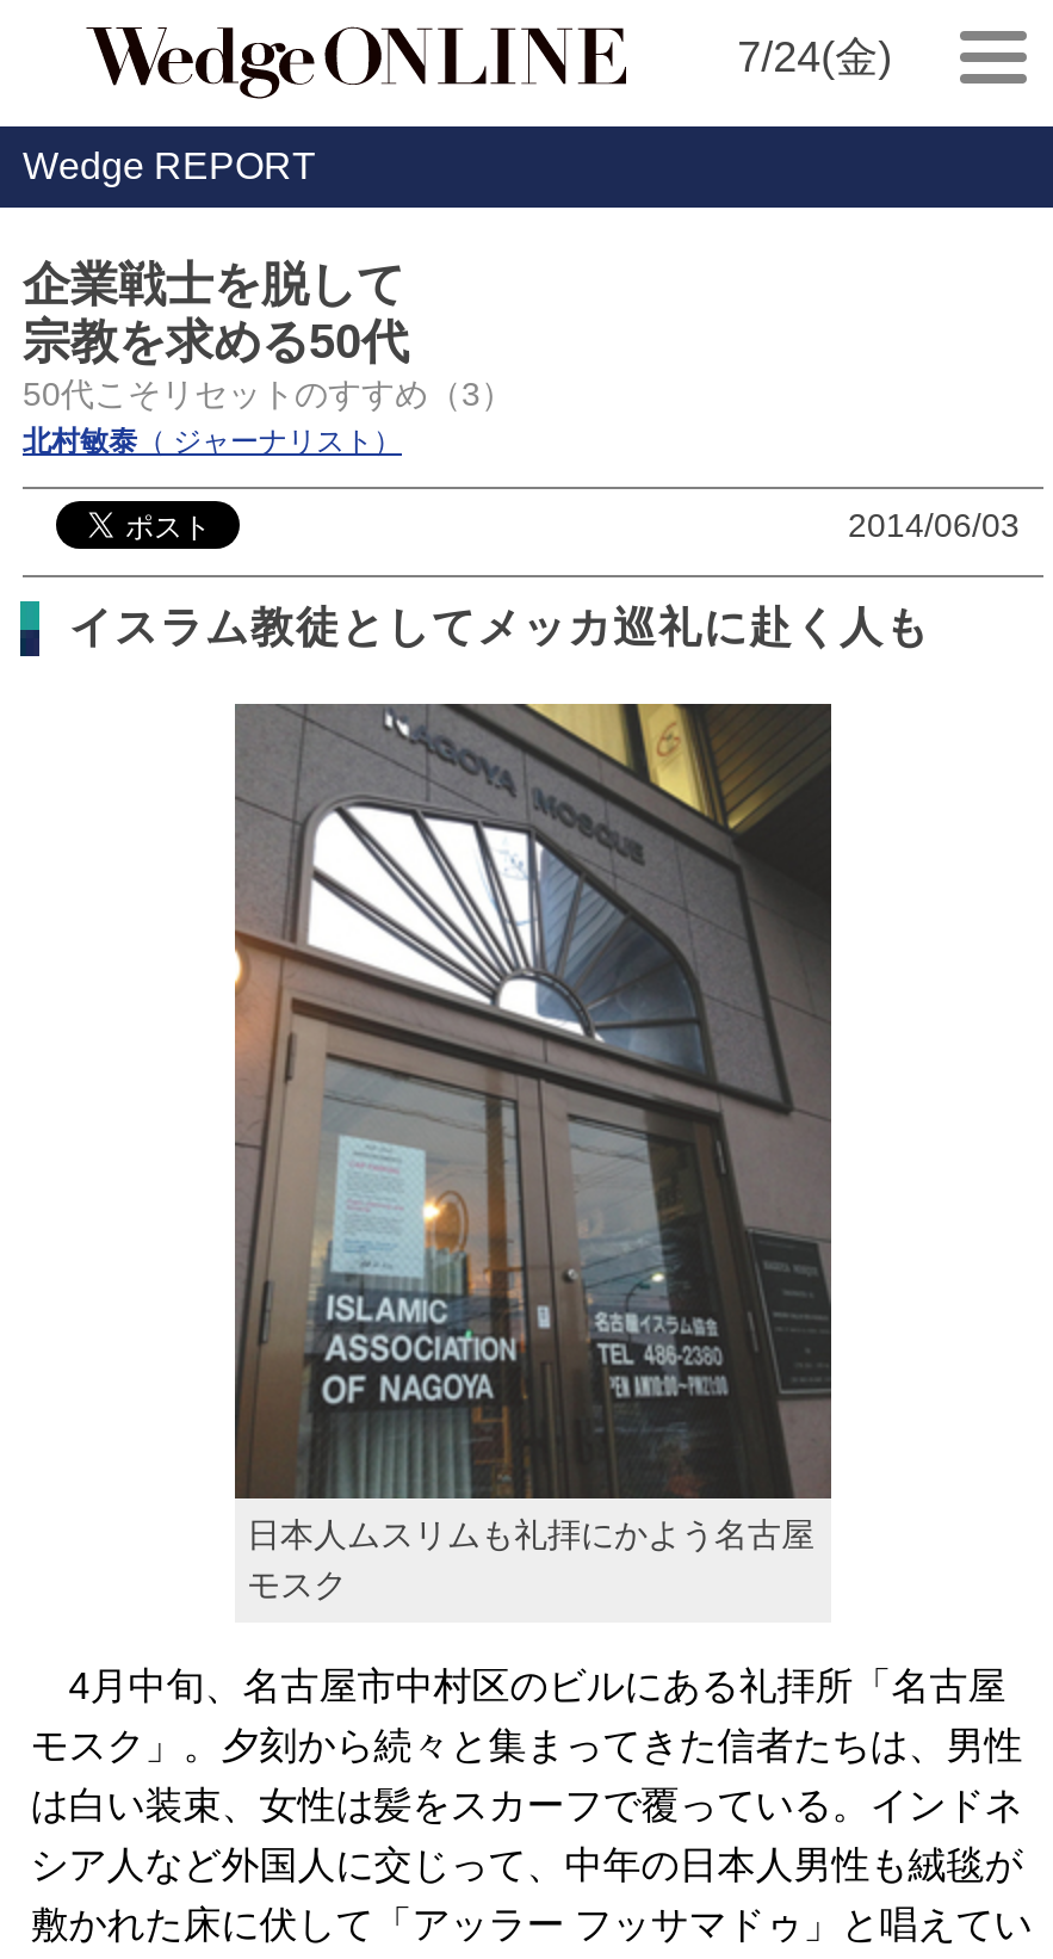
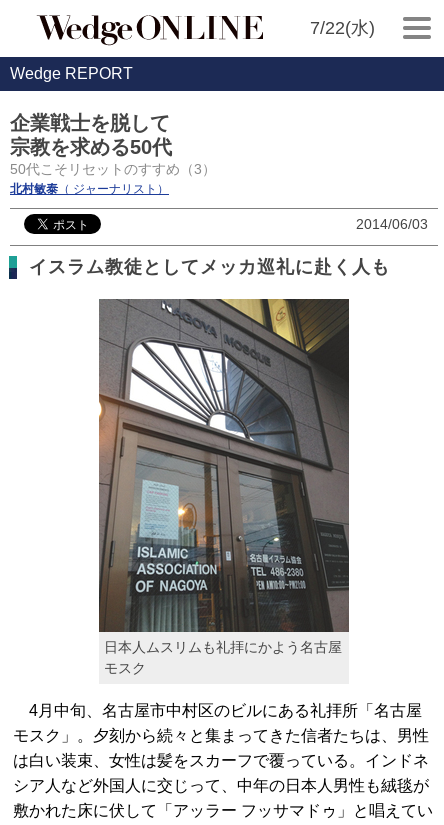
[737,33,892,81] 7/24(金) -> [310,18,375,38] 7/22(水)

